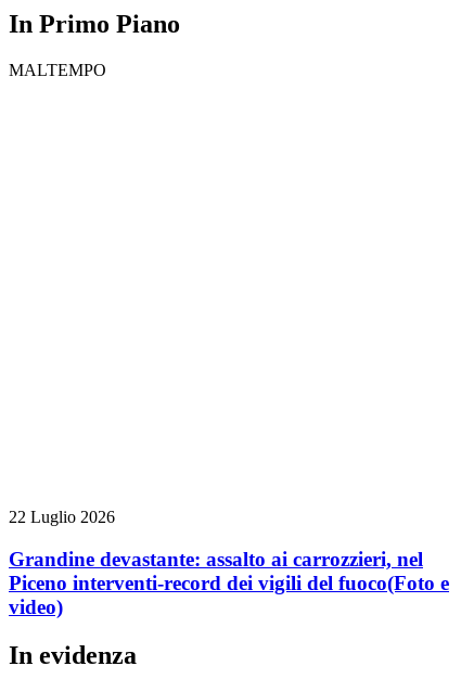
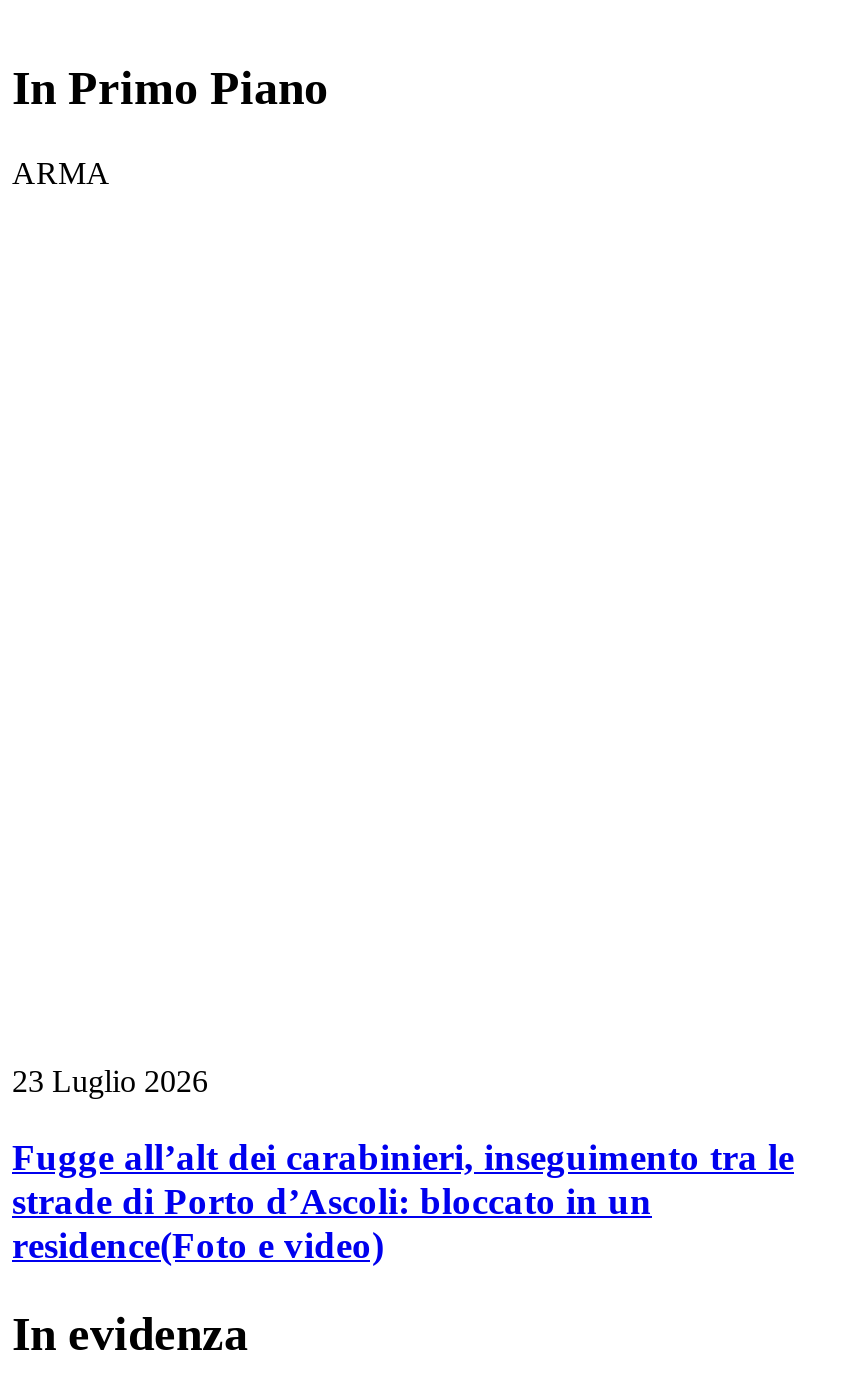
[9,60,106,79] MALTEMPO -> [12,155,110,189] ARMA
[9,508,115,526] 22 Luglio 2026 -> [12,1063,208,1097] 23 Luglio 2026
[9,548,449,618] Grandine devastante: assalto ai carrozzieri, nel | Piceno interventi-record dei vigili del fuoco(Foto e | video) -> [12,1137,794,1267] Fugge all’alt dei carabinieri, inseguimento tra le | strade di Porto d’Ascoli: bloccato in un | residence(Foto e video)

